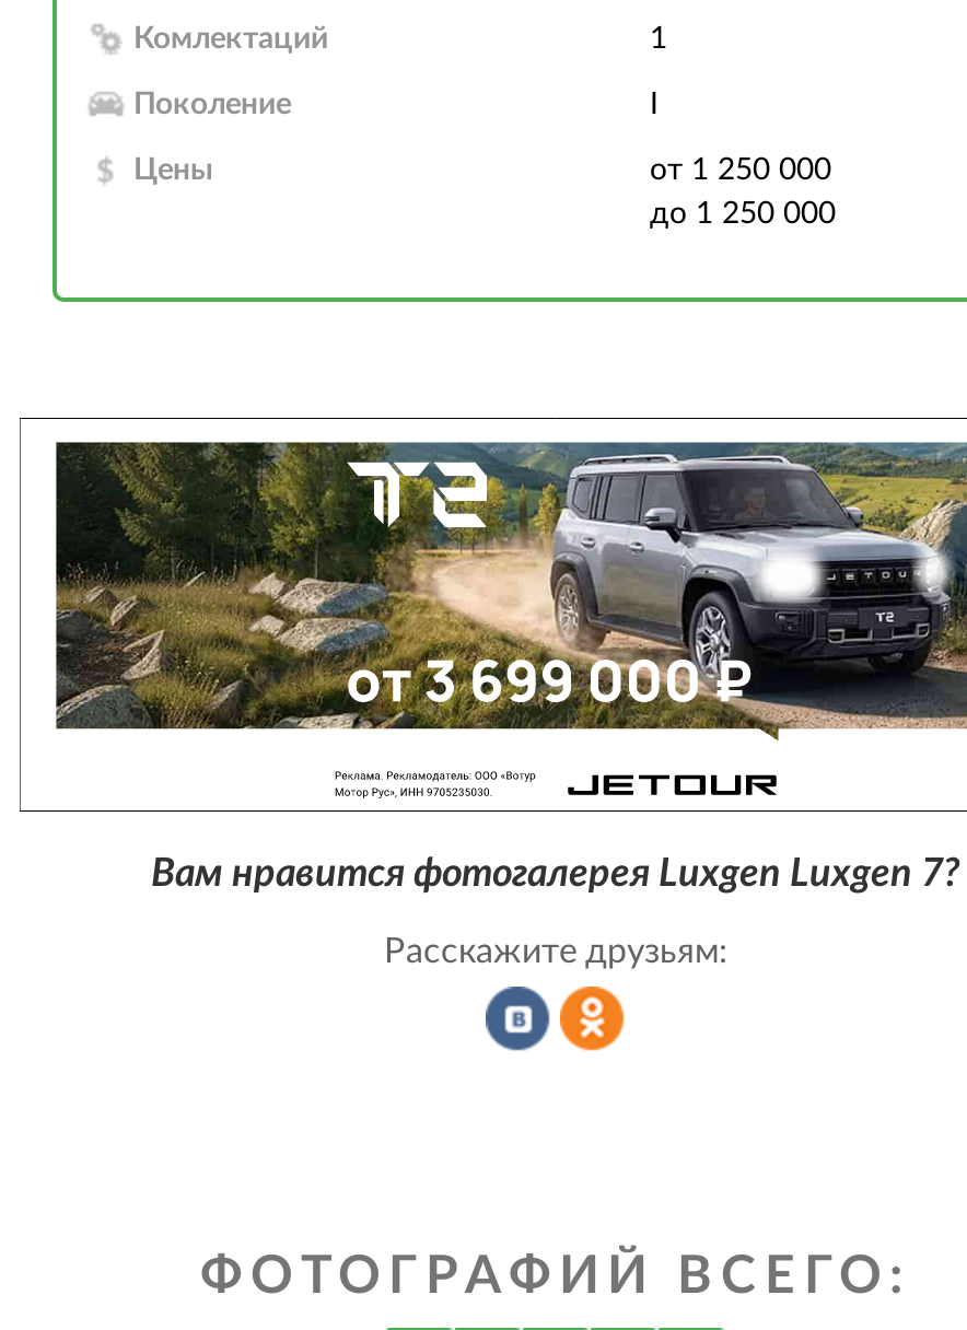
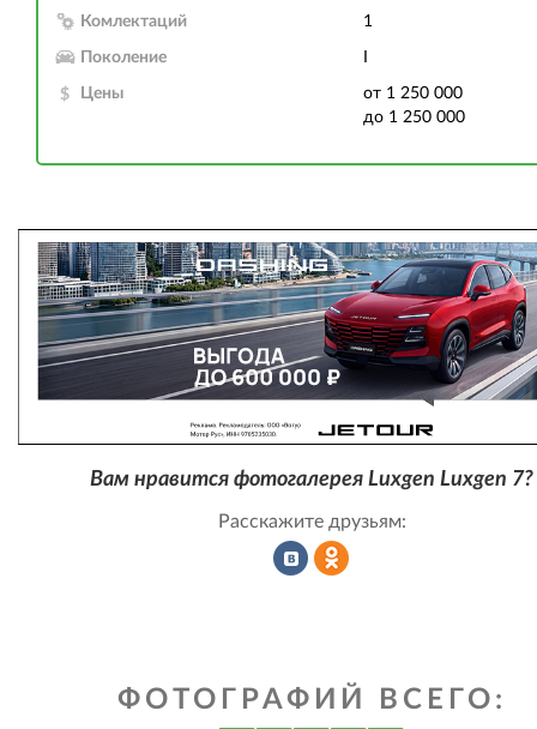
[55,442,960,739] [image] -> [18,229,533,445] [image]

